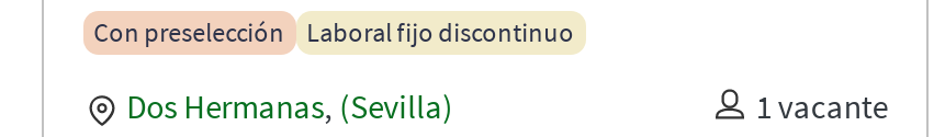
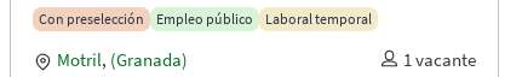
[306,15,574,48] Laboral fijo discontinuo -> [156,10,371,28] Empleo público | Laboral temporal
[126,85,454,127] Dos Hermanas, (Sevilla) -> [56,49,187,71] Motril, (Granada)

